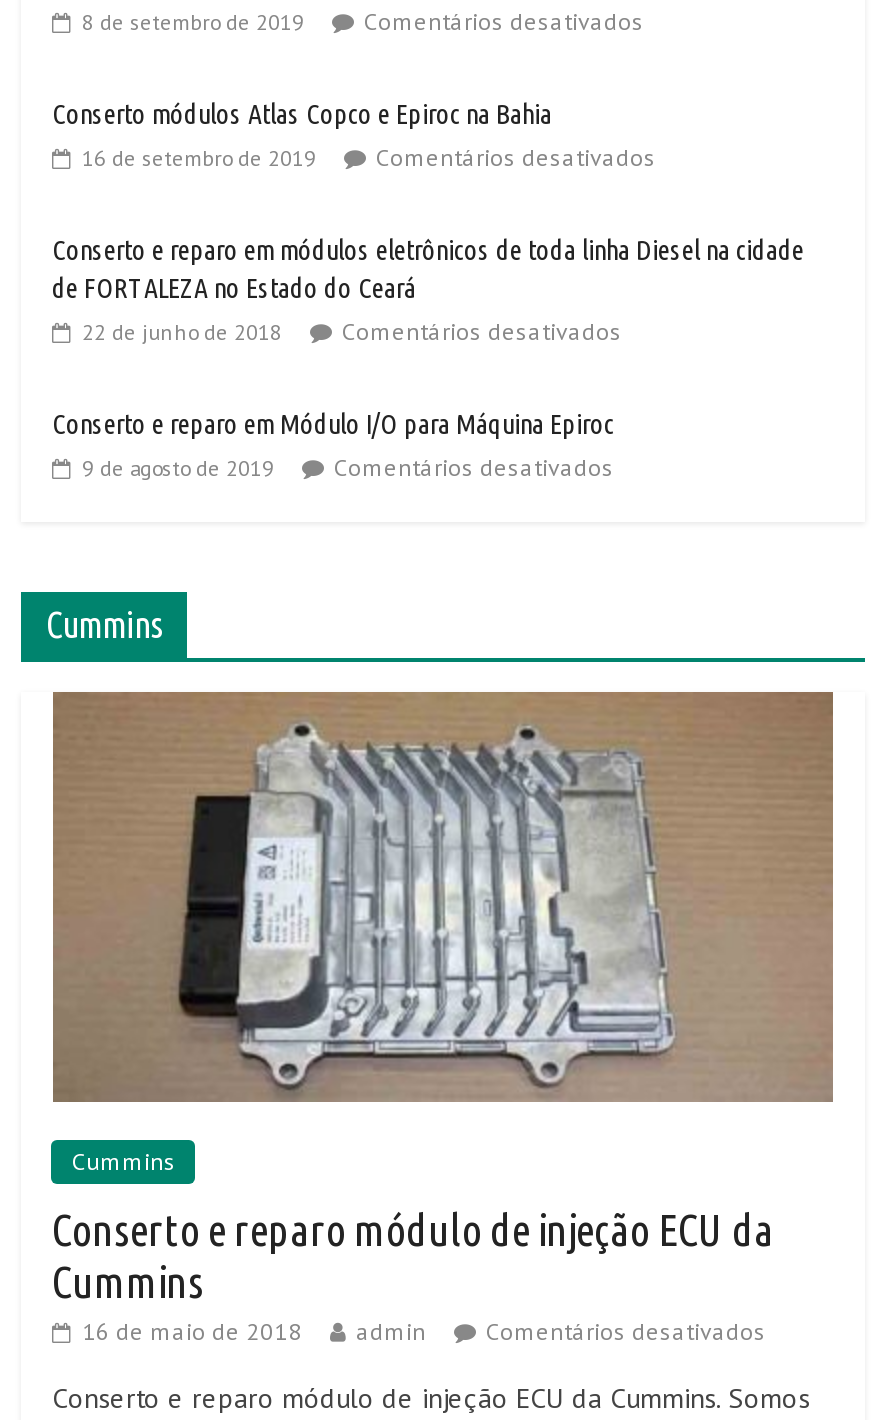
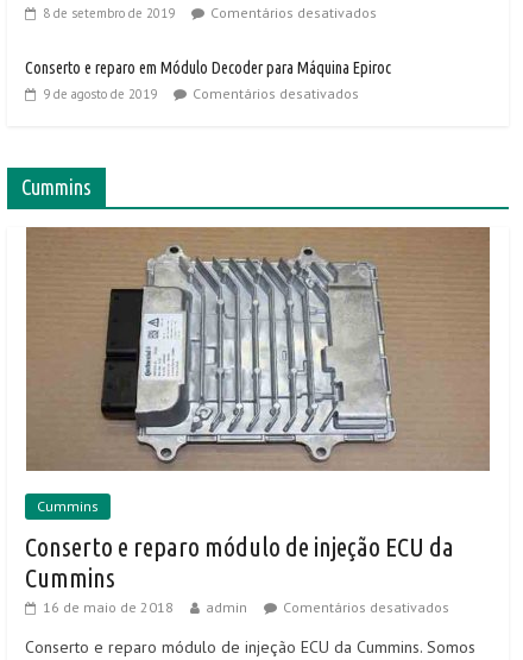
[52,98,804,440] Conserto módulos Atlas Copco e Epiroc na Bahia | 16 de setembro de 2019 | Comentários desativados | Conserto e reparo em módulos eletrônicos de toda linha Diesel na cidade | de FORTALEZA no Estado do Ceará | 22 de junho de 2018 | Comentários desativados | Conserto e reparo em Módulo I/O para Máquina Epiroc -> [25,58,392,77] Conserto e reparo em Módulo Decoder para Máquina Epiroc

